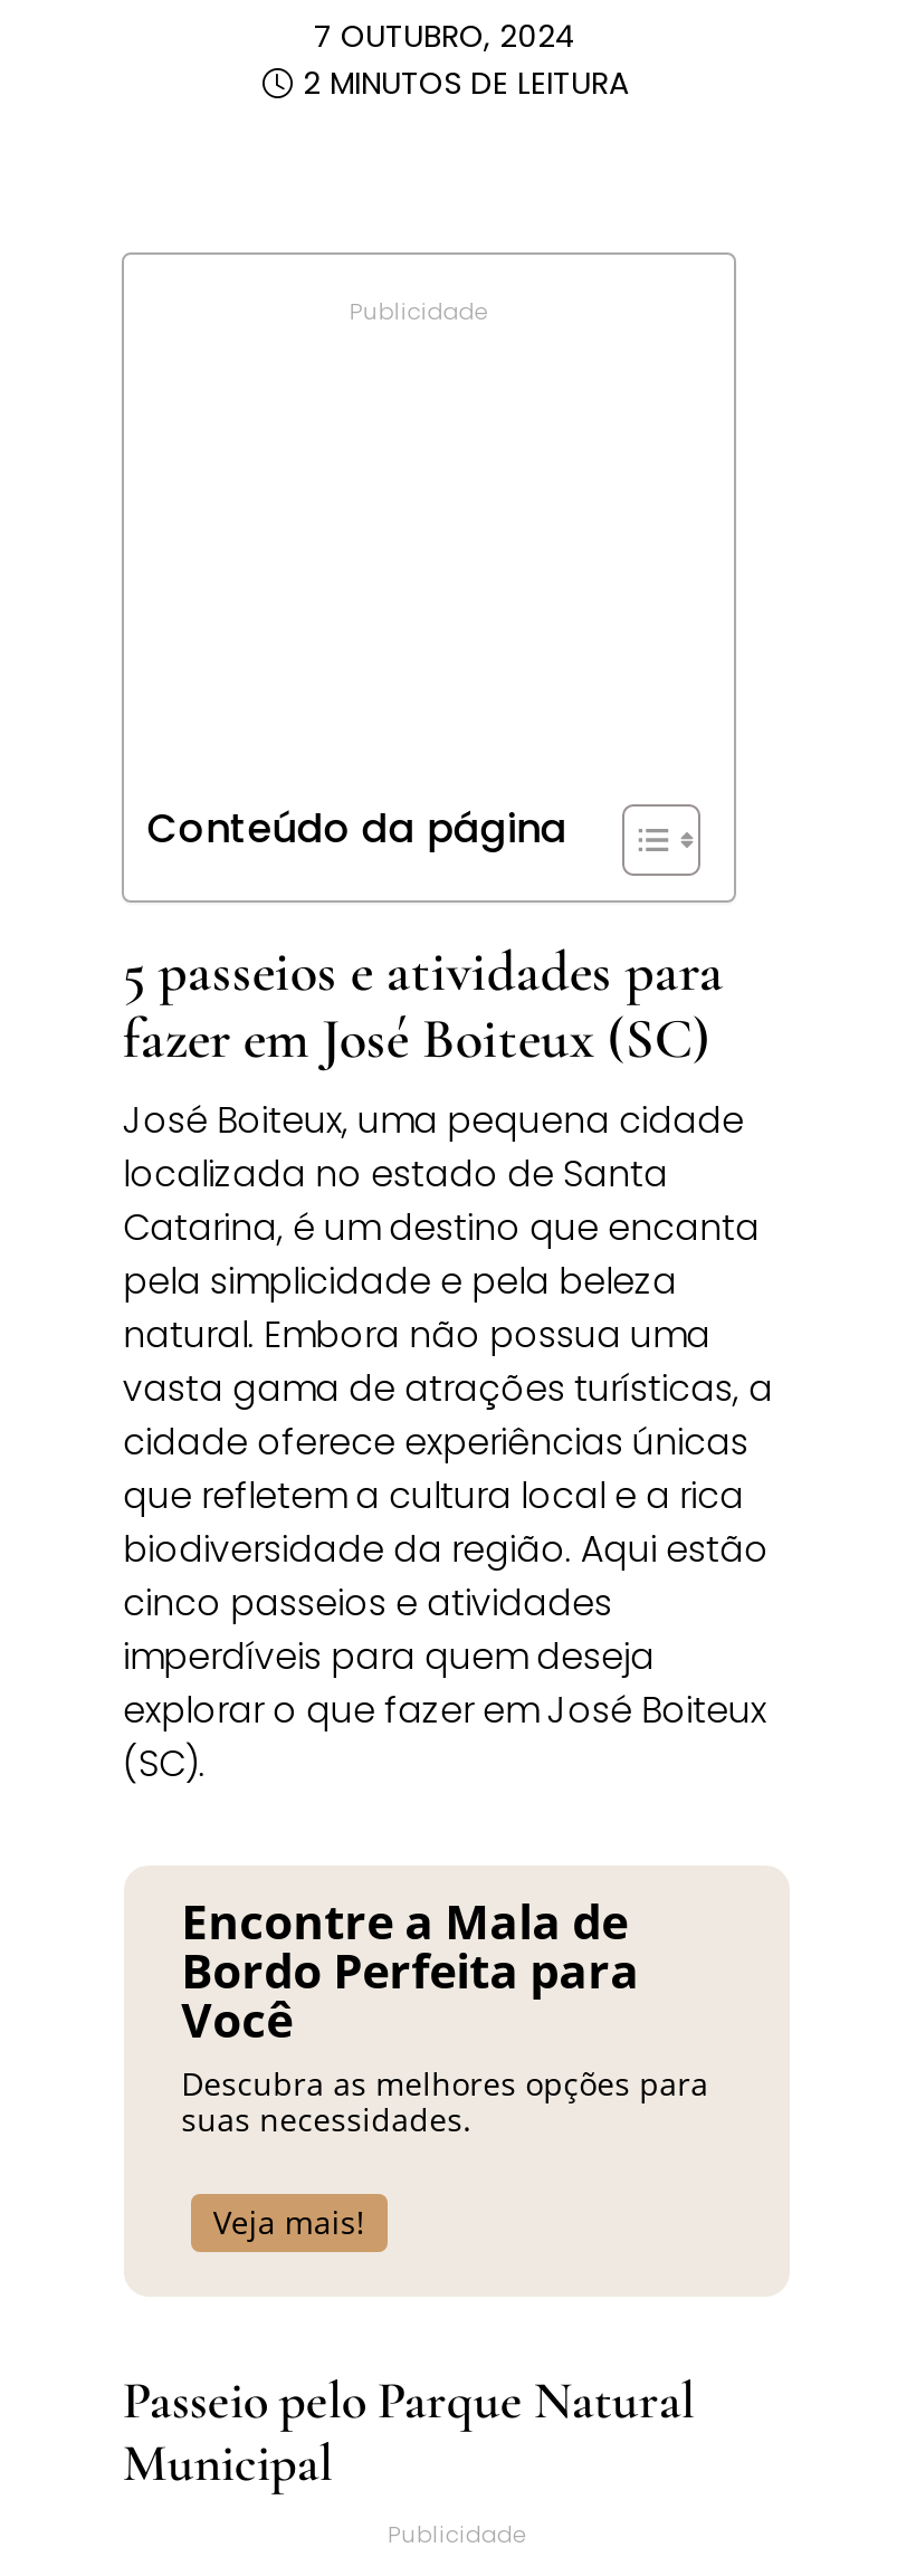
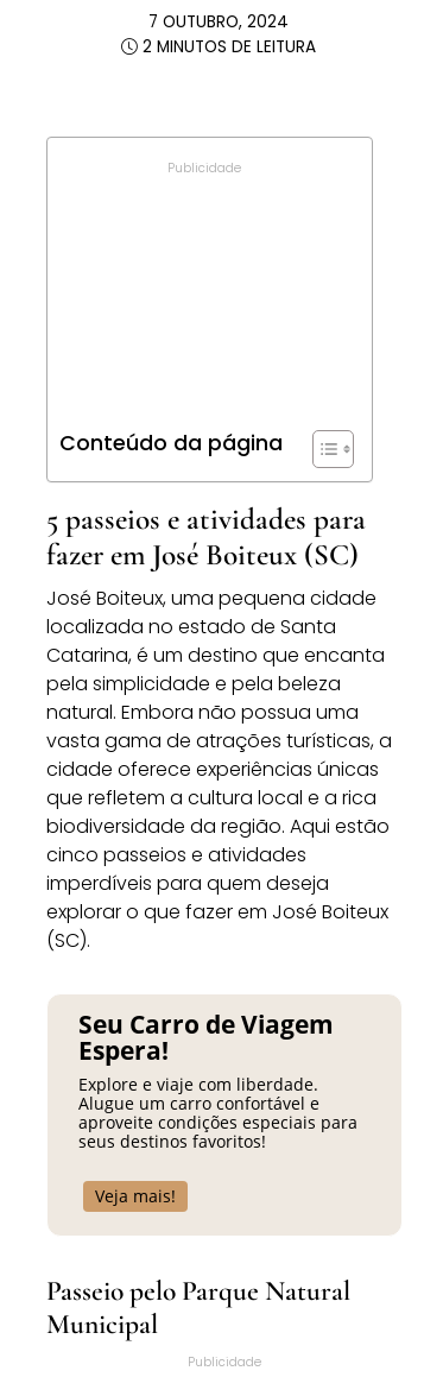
[181,1890,708,2141] Encontre a Mala de | Bordo Perfeita para | Você | Descubra as melhores opções para | suas necessidades. -> [78,1008,357,1153] Seu Carro de Viagem | Espera! | Explore e viaje com liberdade. | Alugue um carro confortável e | aproveite condições especiais para | seus destinos favoritos!

